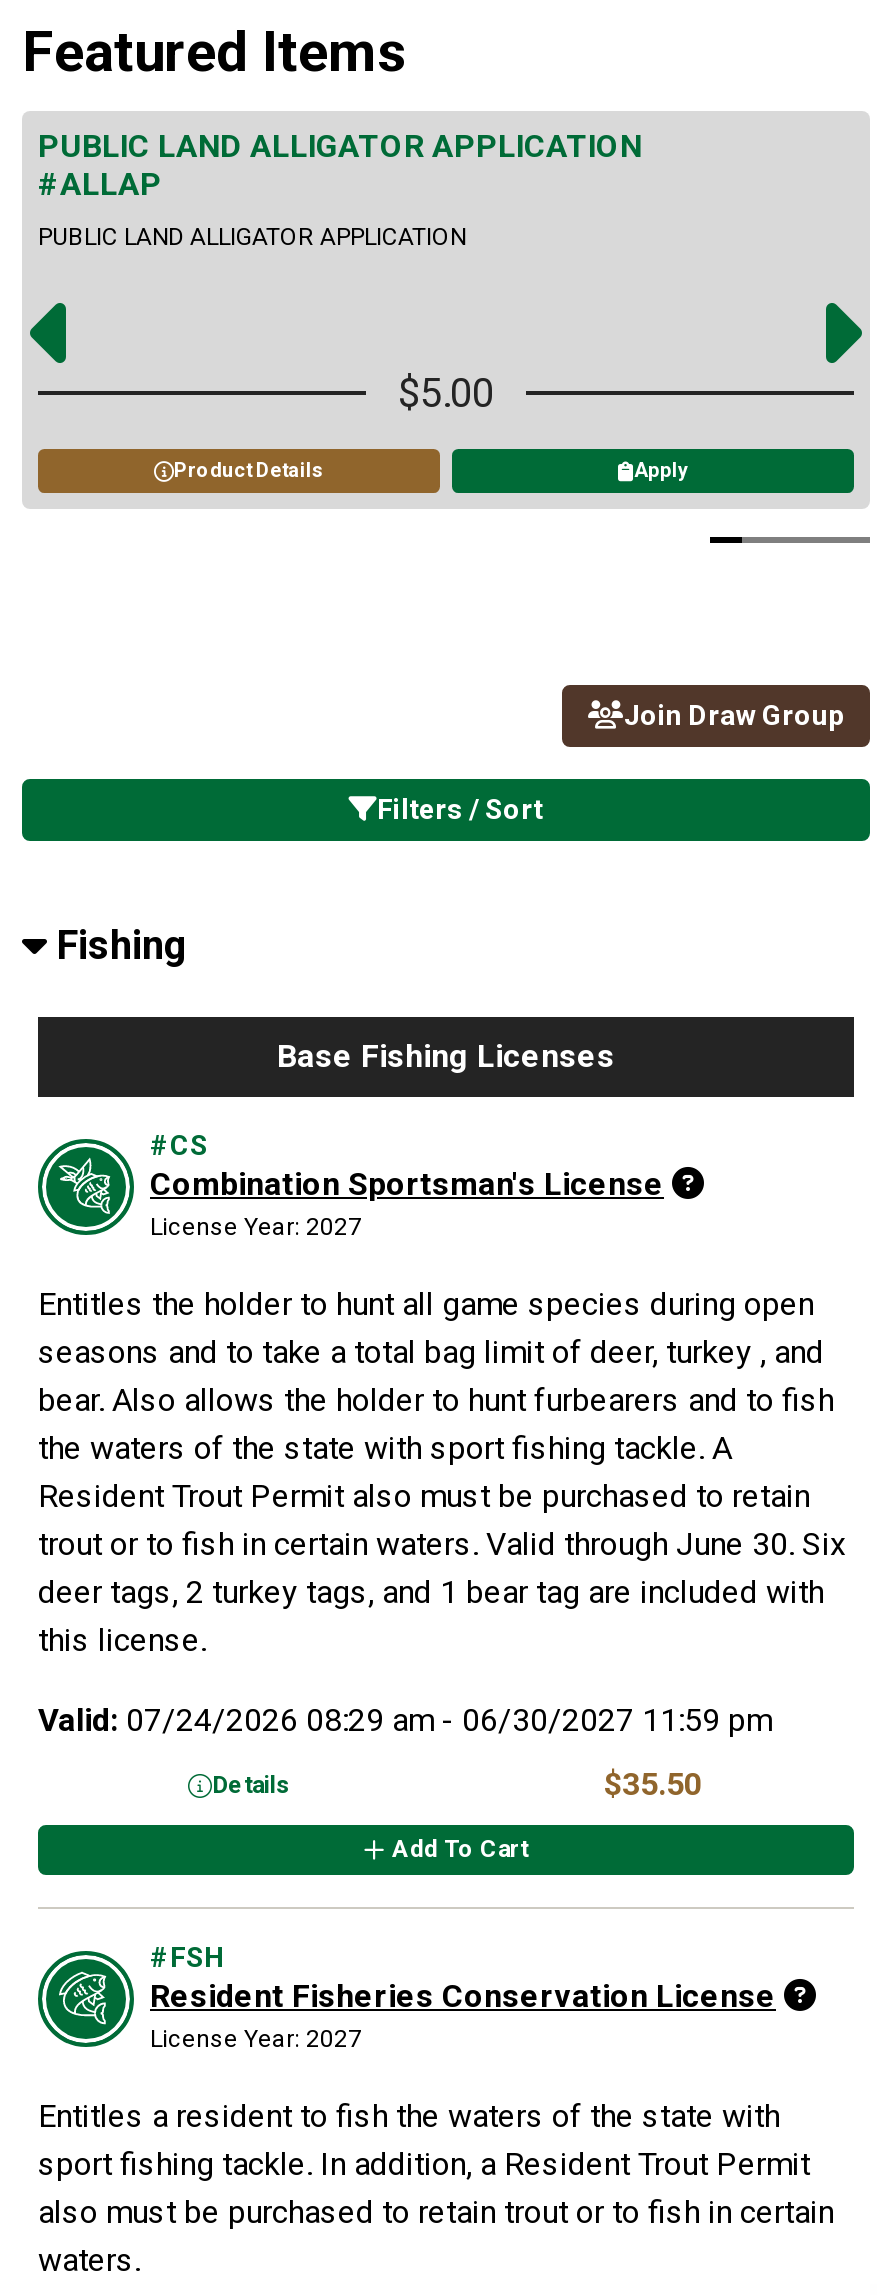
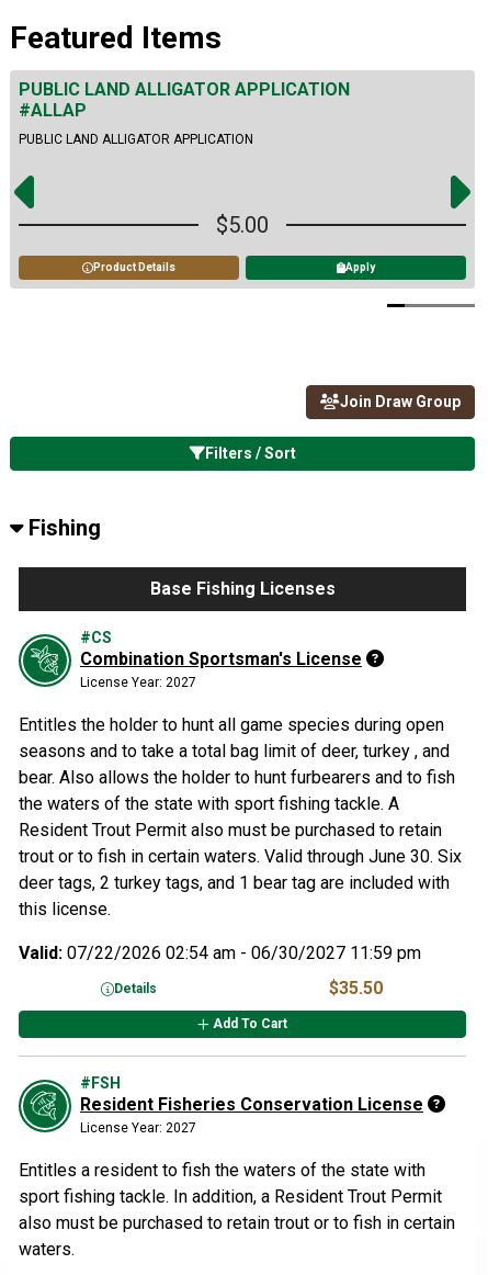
[38,1701,772,1739] Valid: 07/24/2026 08:29 am - 06/30/2027 11:59 pm -> [19,942,421,963] Valid: 07/22/2026 02:54 am - 06/30/2027 11:59 pm

